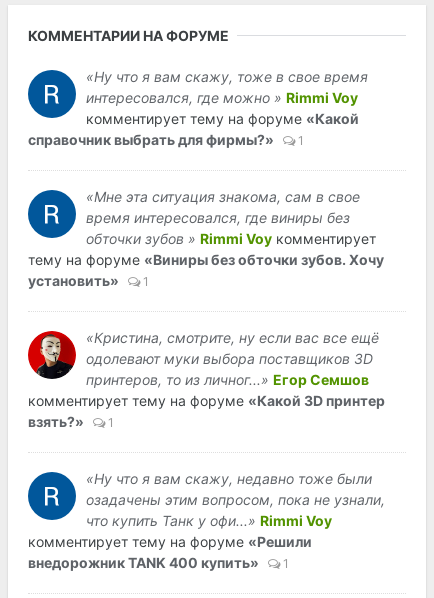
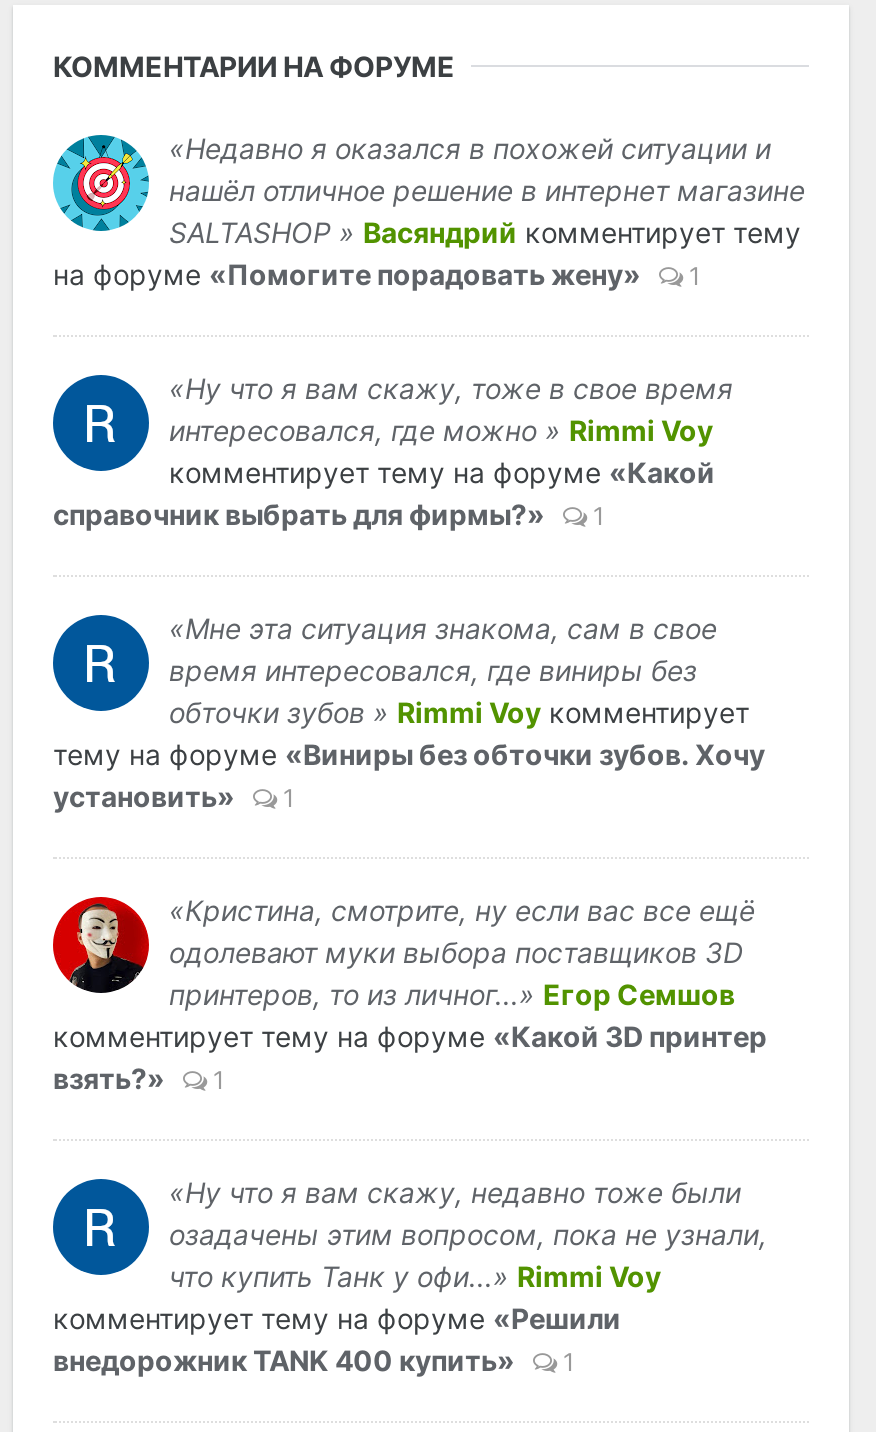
none -> [51,130,805,290] [image] | «Недавно я оказался в похожей ситуации и | нашёл отличное решение в интернет магазине | SALTASHOP » Васяндрий комментирует тему | на форуме «Помогите порадовать жену» | 1

